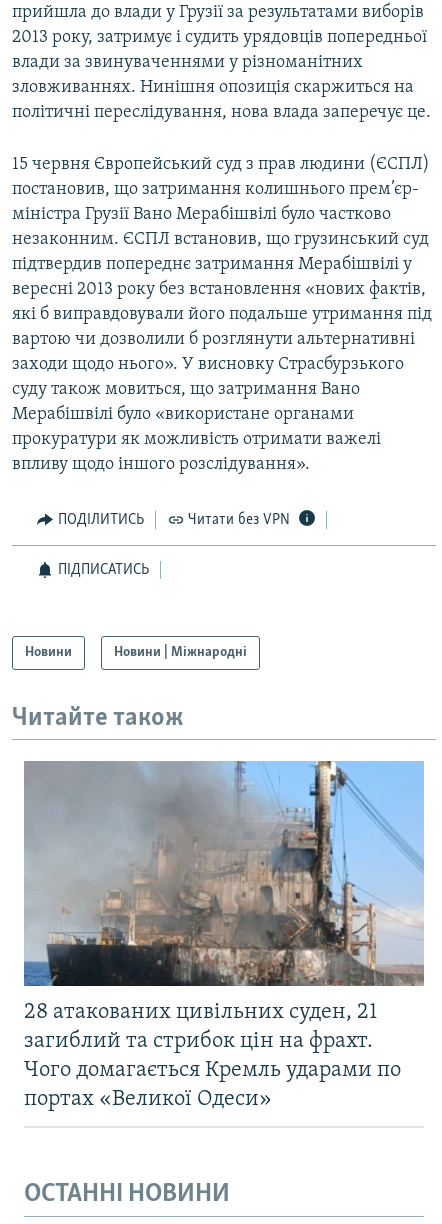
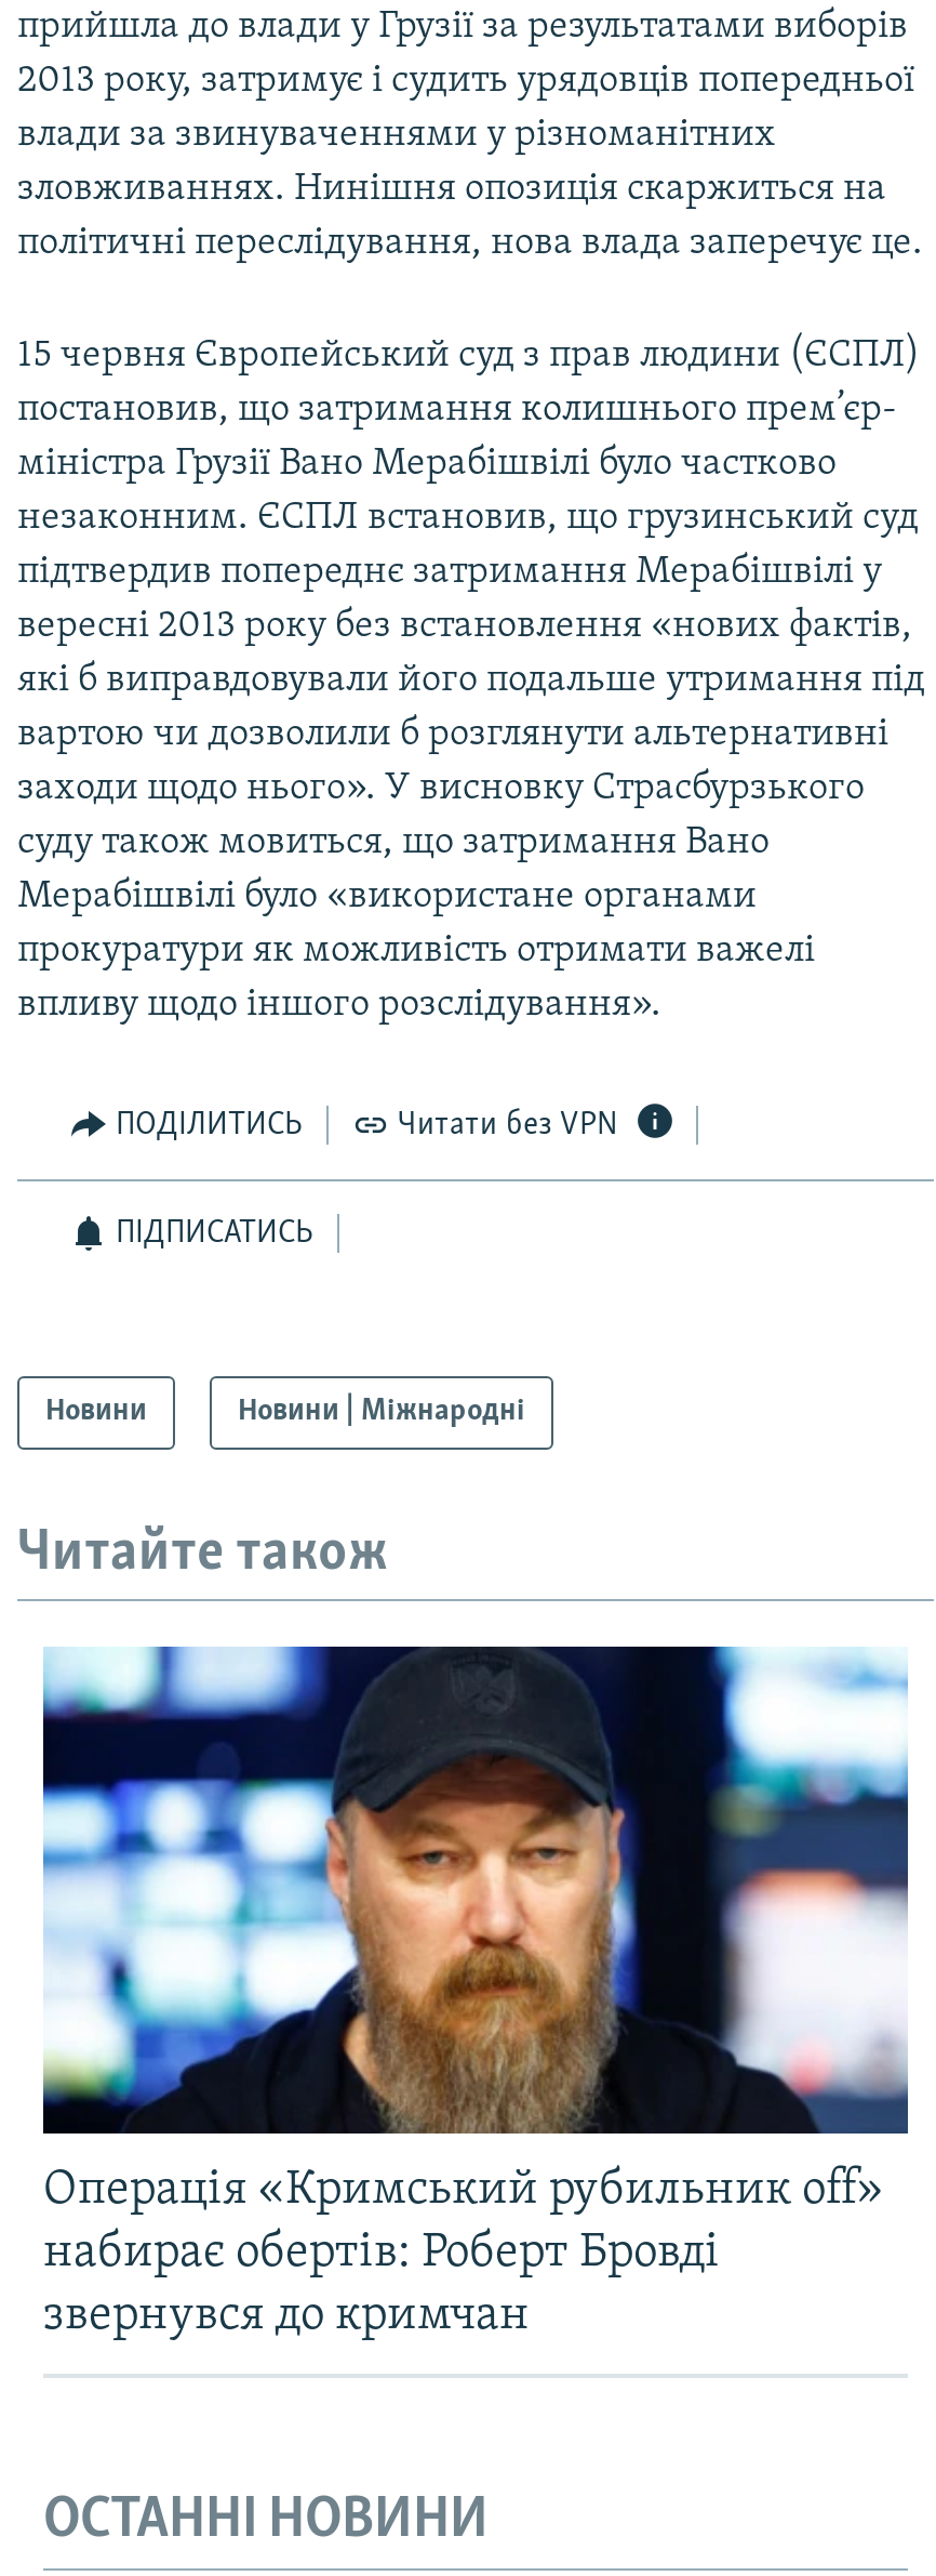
[23,760,424,1111] [image] | 28 атакованих цивільних суден, 21 | загиблий та стрибок цін на фрахт. | Чого домагається Кремль ударами по | портах «Великої Одеси» -> [43,1644,910,2342] [image] | Операція «Кримський рубильник off» | набирає обертів: Роберт Бровді | звернувся до кримчан

